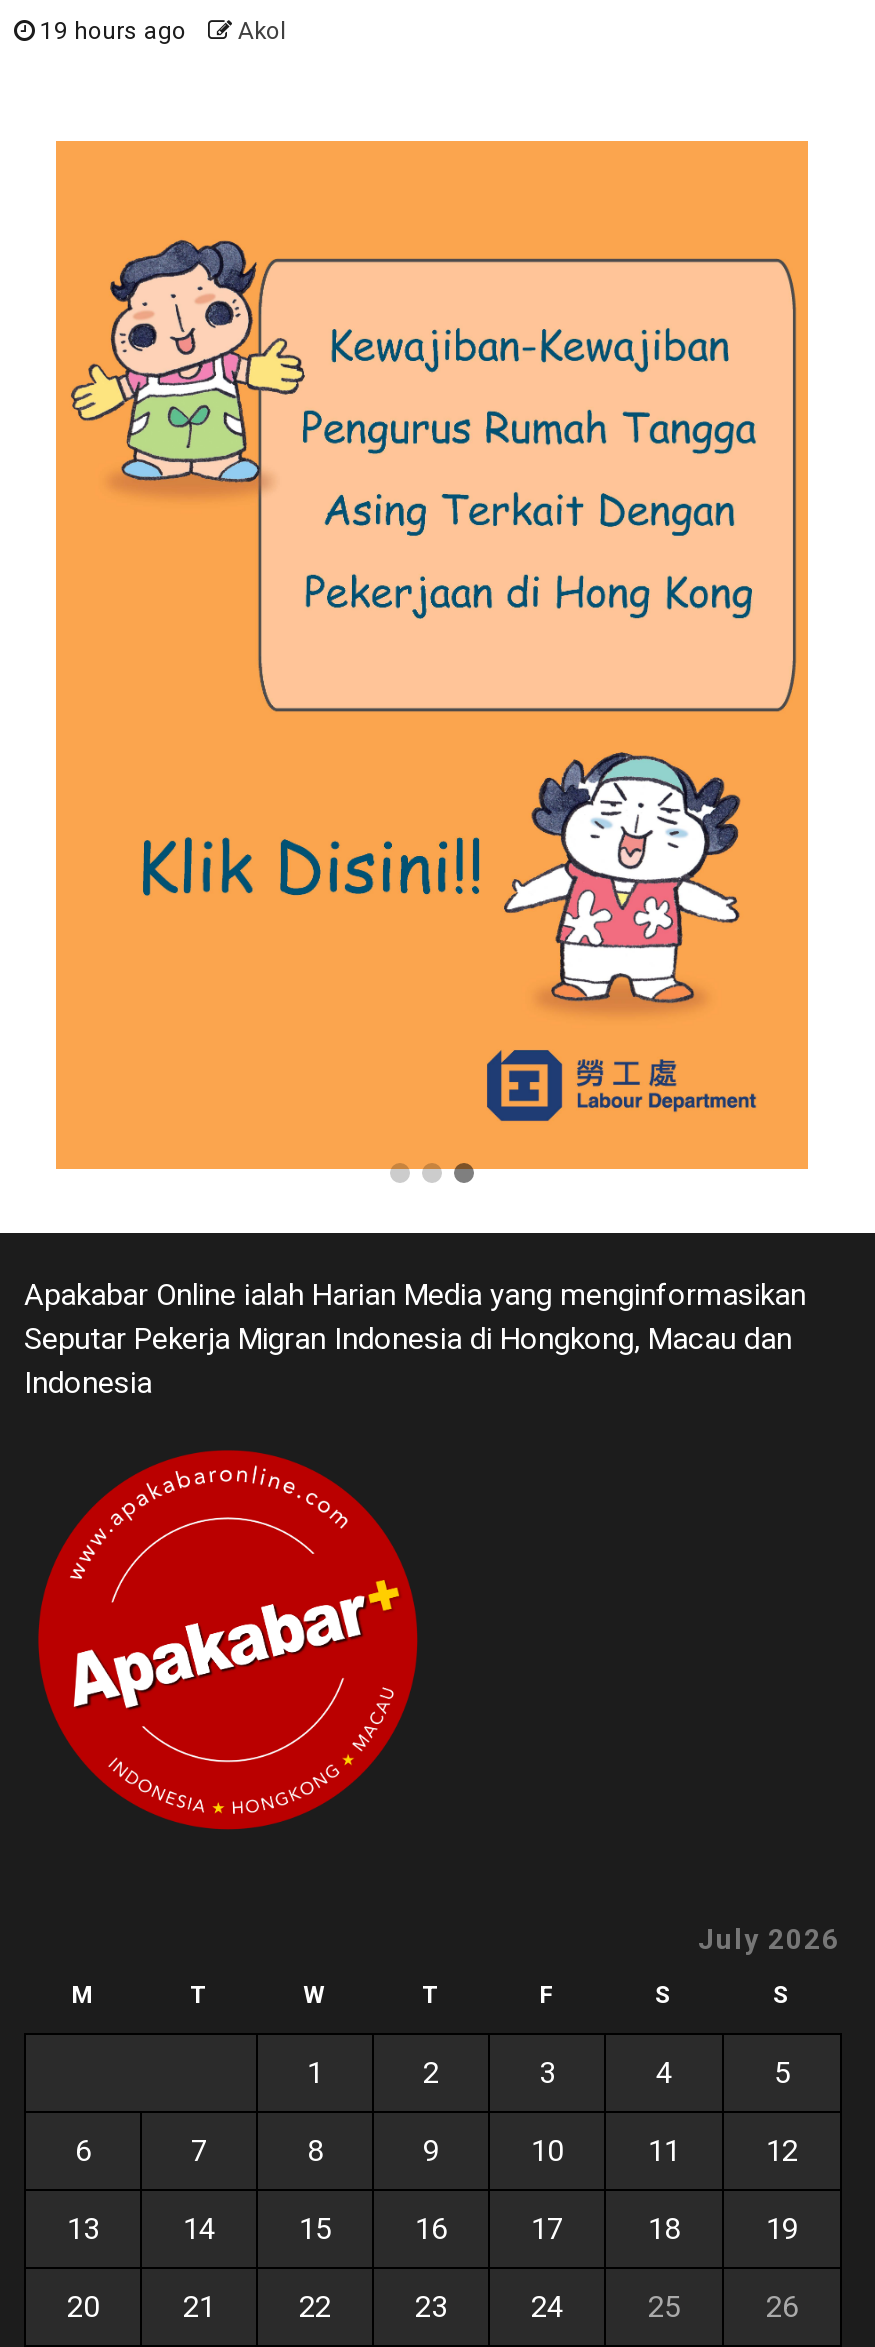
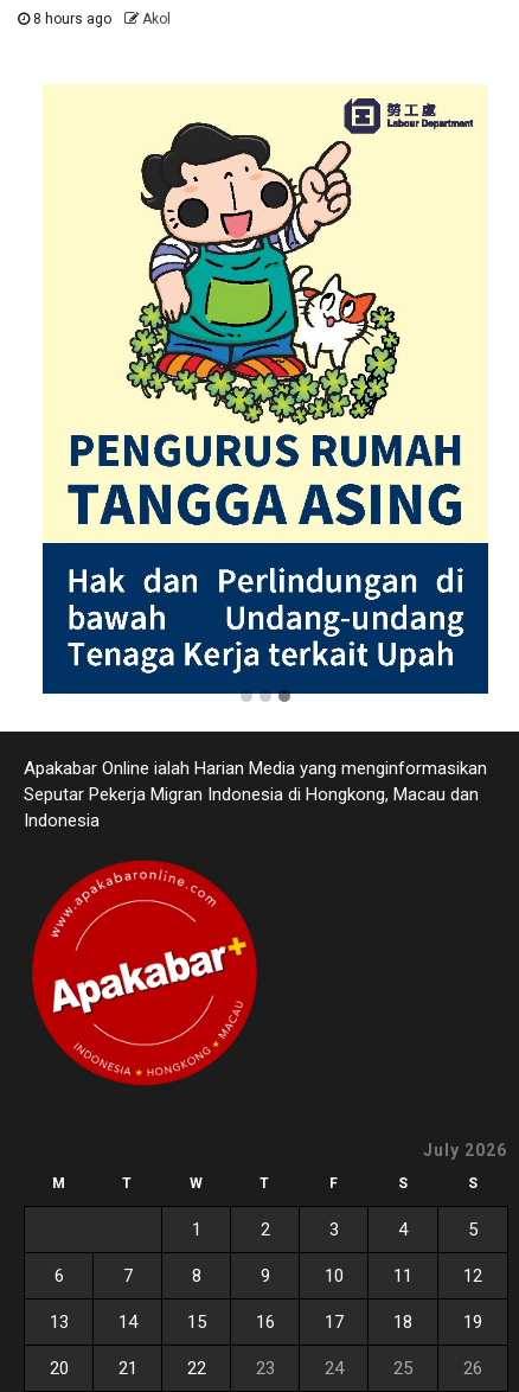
[34,16,286,44] 19 hours ago Akol -> [30,10,171,27] 8 hours ago Akol
[54,141,810,1171] [image] -> [41,85,489,695] [image]

